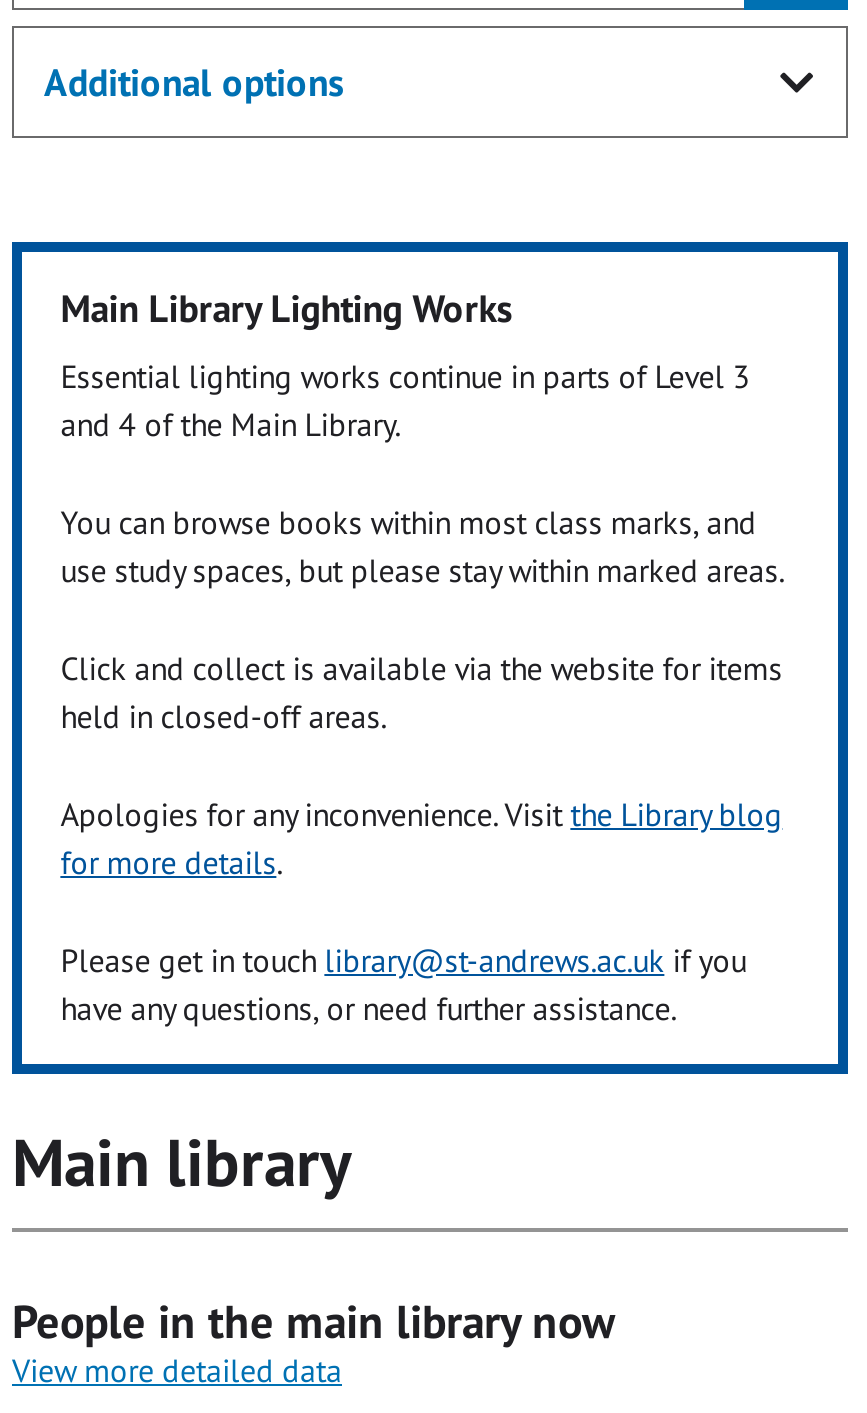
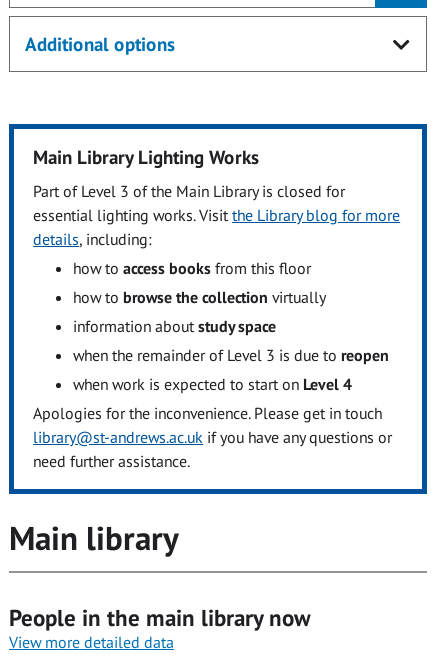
[60,356,790,1028] Essential lighting works continue in parts of Level 3 | and 4 of the Main Library. | You can browse books within most class marks, and | use study spaces, but please stay within marked areas. | Click and collect is available via the website for items | held in closed-off areas. | Apologies for any inconvenience. Visit the Library blog | for more details. | Please get in touch library@st-andrews.ac.uk if you | have any questions, or need further assistance. -> [33,181,400,471] Part of Level 3 of the Main Library is closed for | essential lighting works. Visit the Library blog for more | details, including: | how to access books from this floor | how to browse the collection virtually | information about study space | when the remainder of Level 3 is due to reopen | when work is expected to start on Level 4 | Apologies for the inconvenience. Please get in touch | library@st-andrews.ac.uk if you have any questions or | need further assistance.

